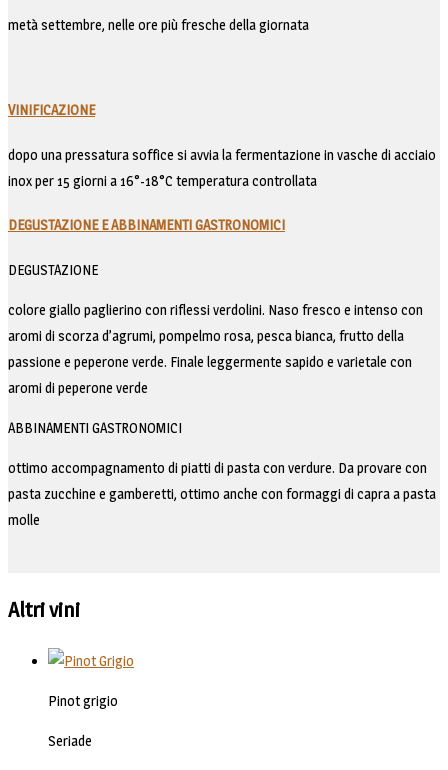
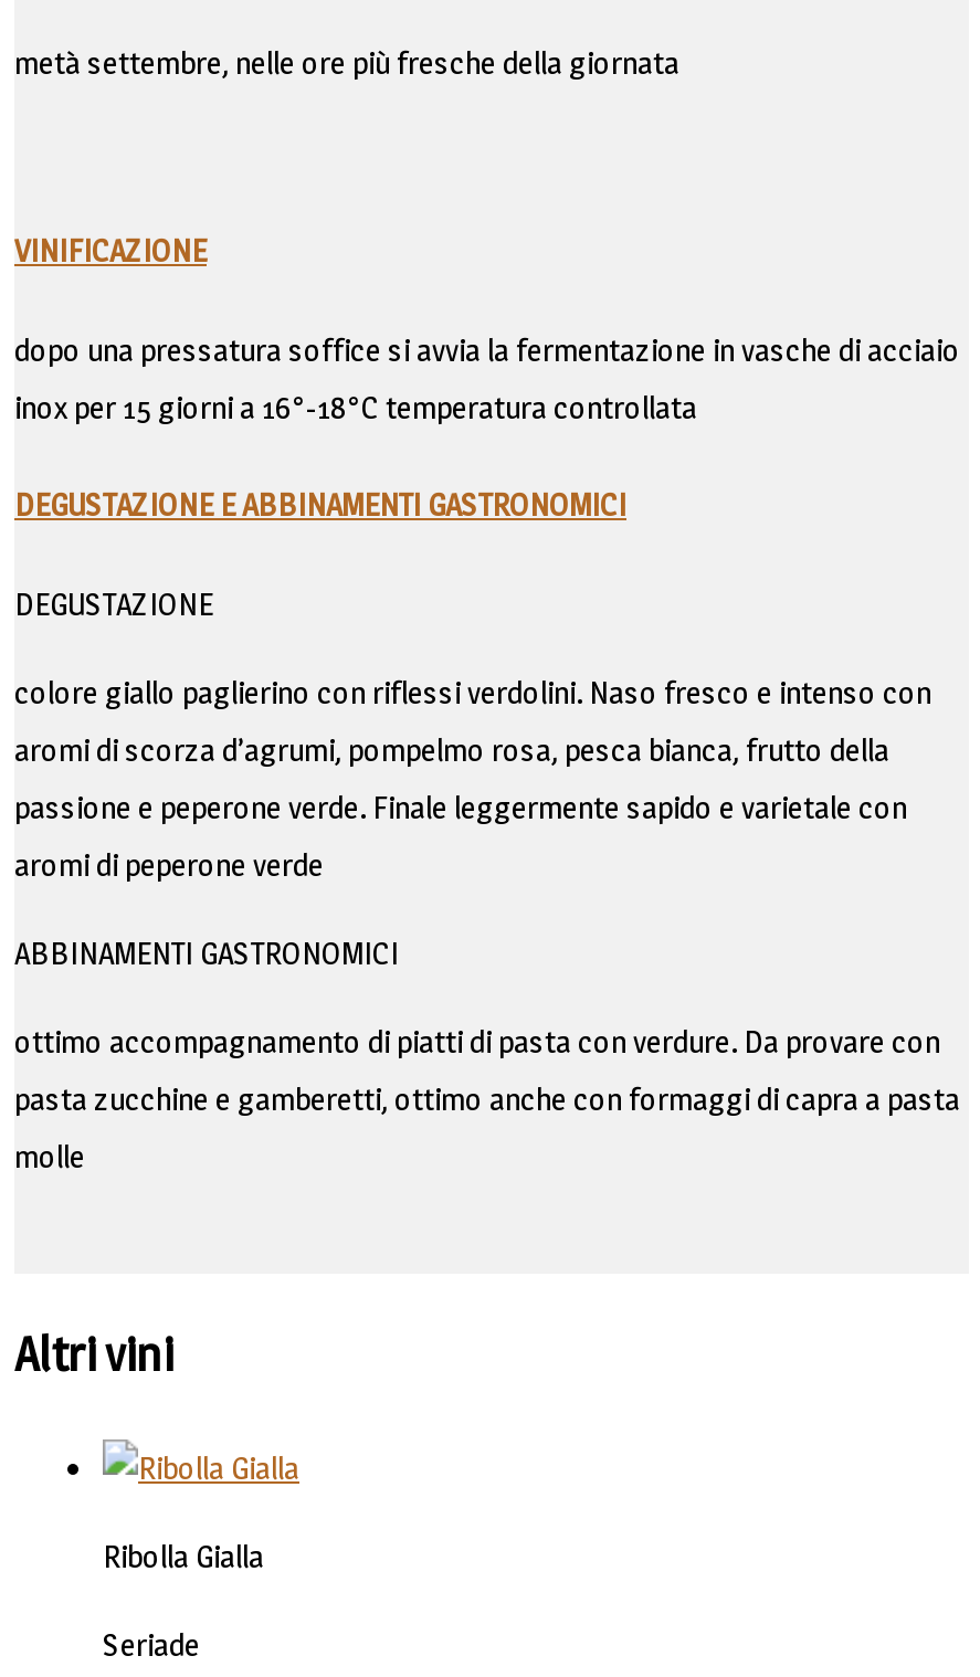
[48,692,118,709] Pinot grigio -> [103,1536,264,1573] Ribolla Gialla

